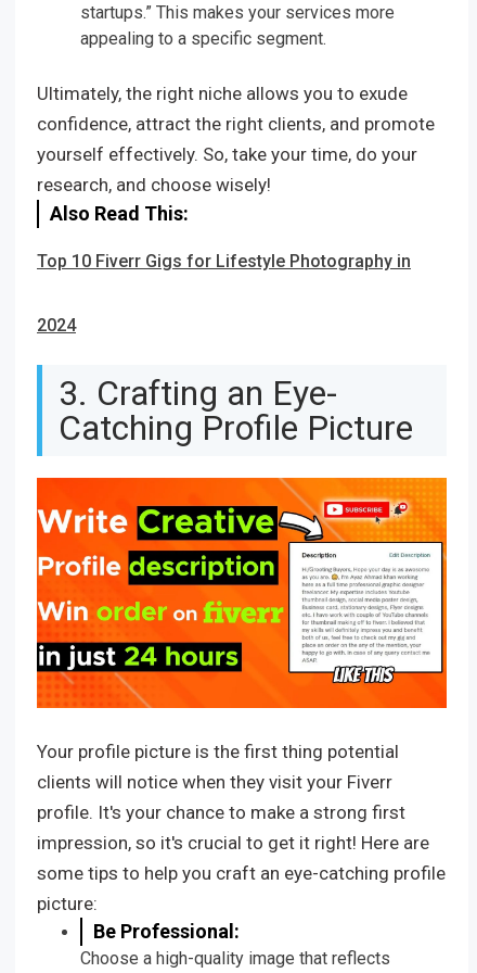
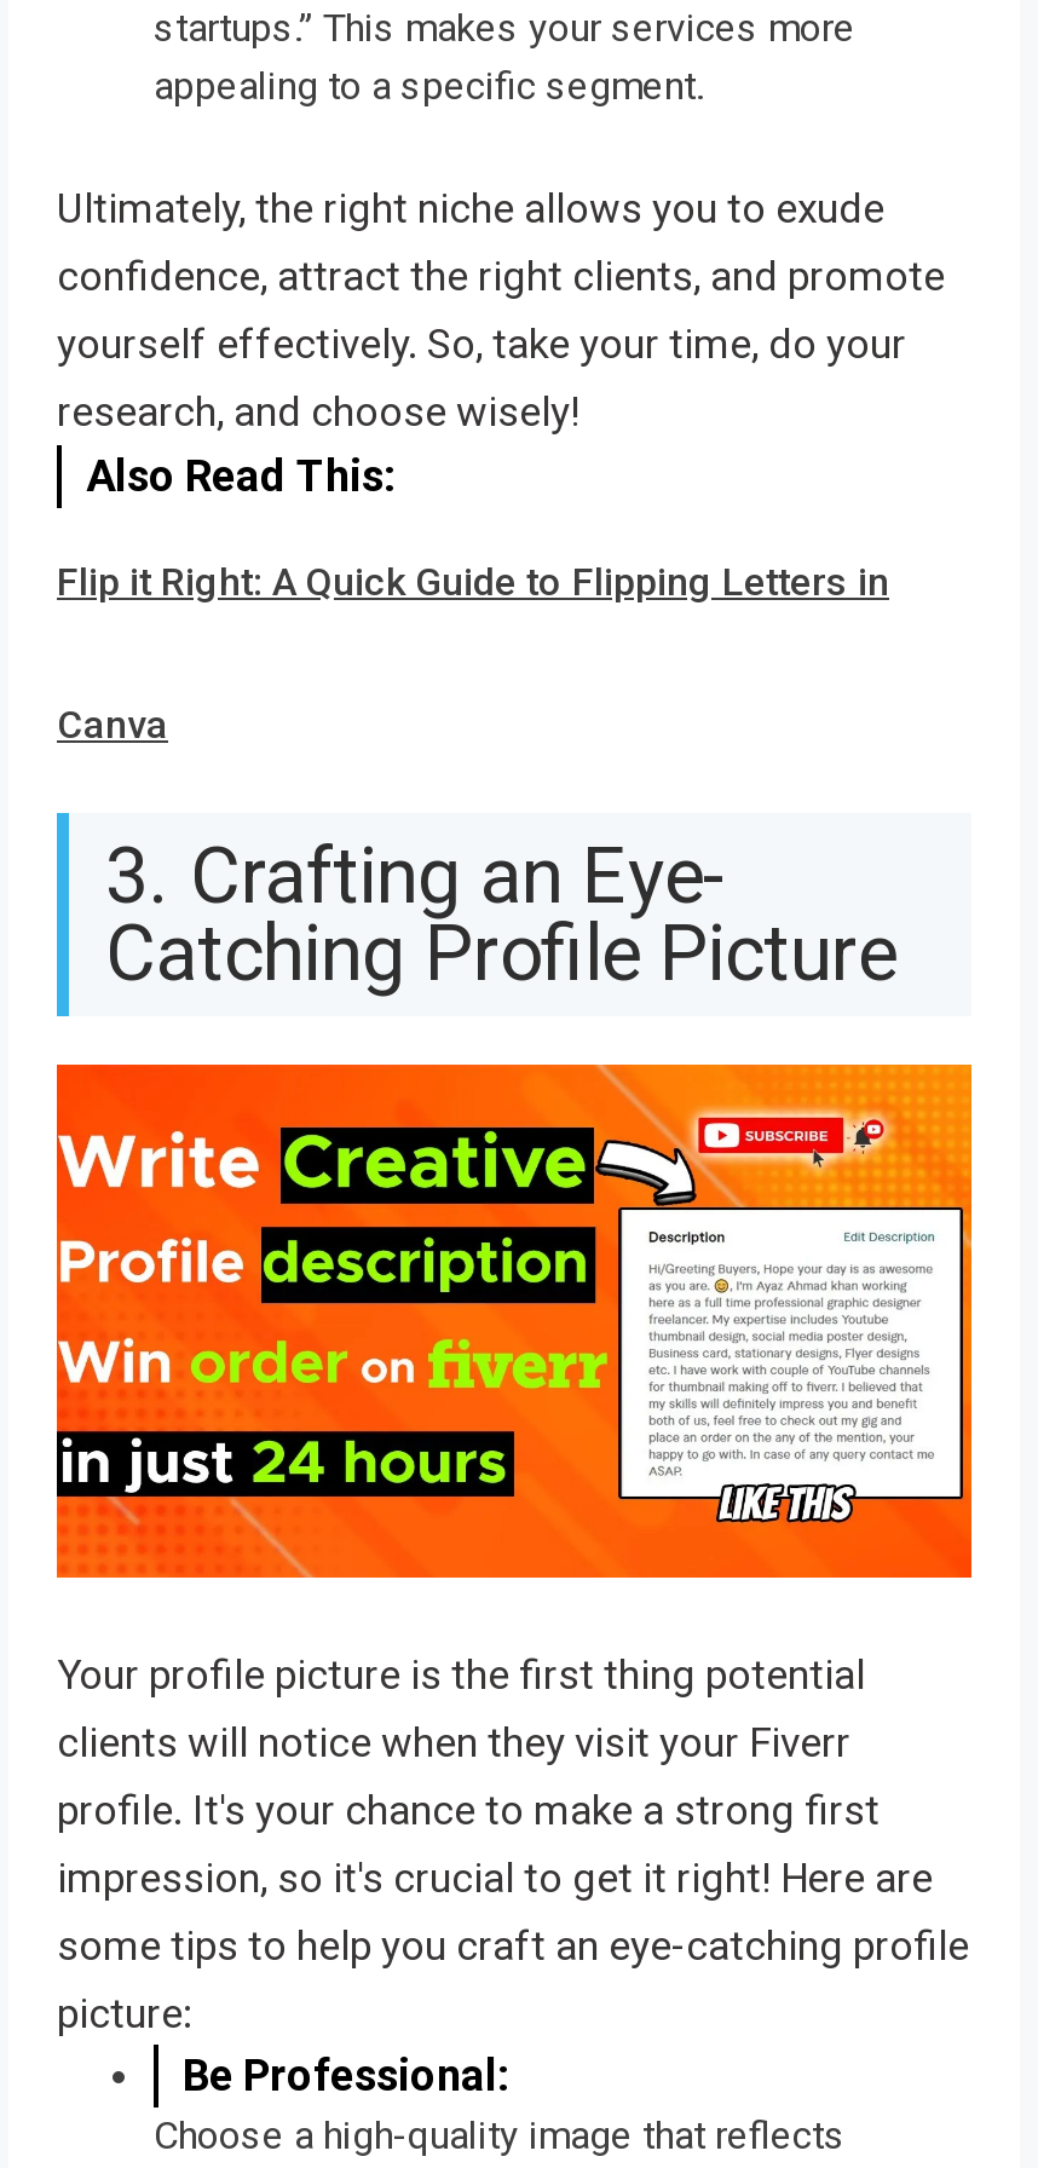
[37,251,411,271] Top 10 Fiverr Gigs for Lifestyle Photography in -> [57,558,889,604] Flip it Right: A Quick Guide to Flipping Letters in
[37,315,76,335] 2024 -> [57,701,168,747] Canva

